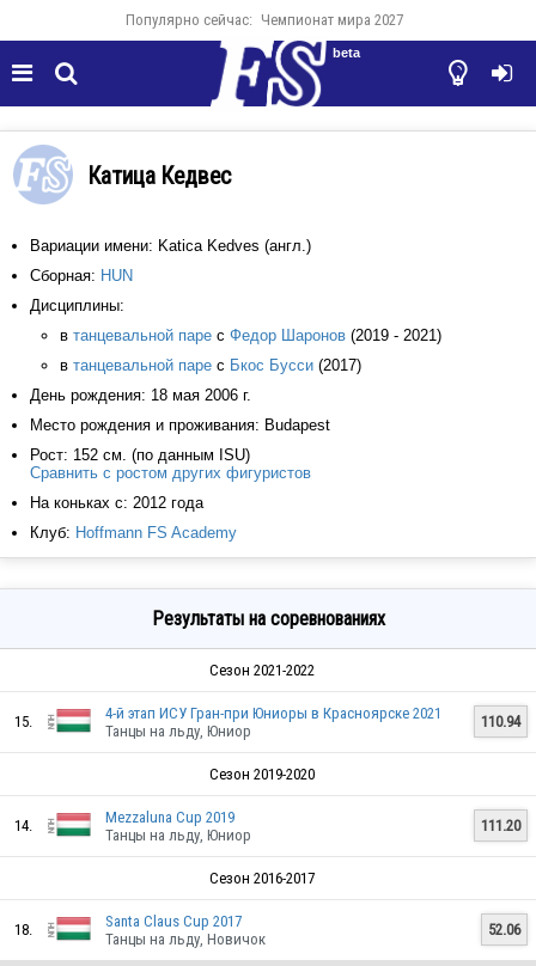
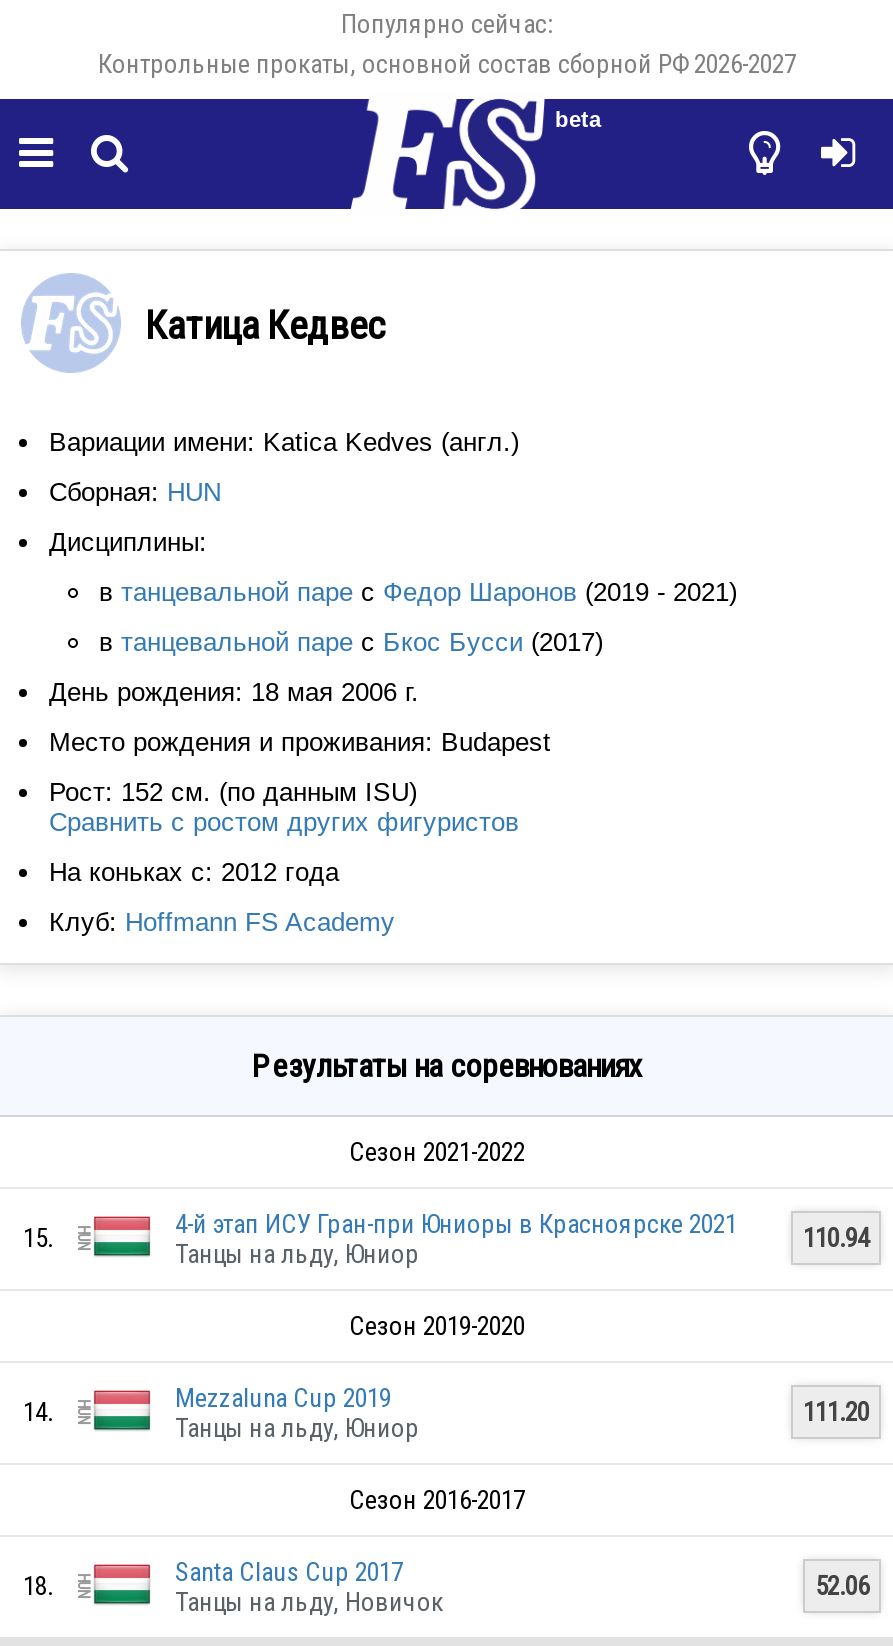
[125,11,403,29] Популярно сейчас: Чемпионат мира 2027 -> [98,9,796,79] Популярно сейчас: | Контрольные прокаты, основной состав сборной РФ 2026-2027

